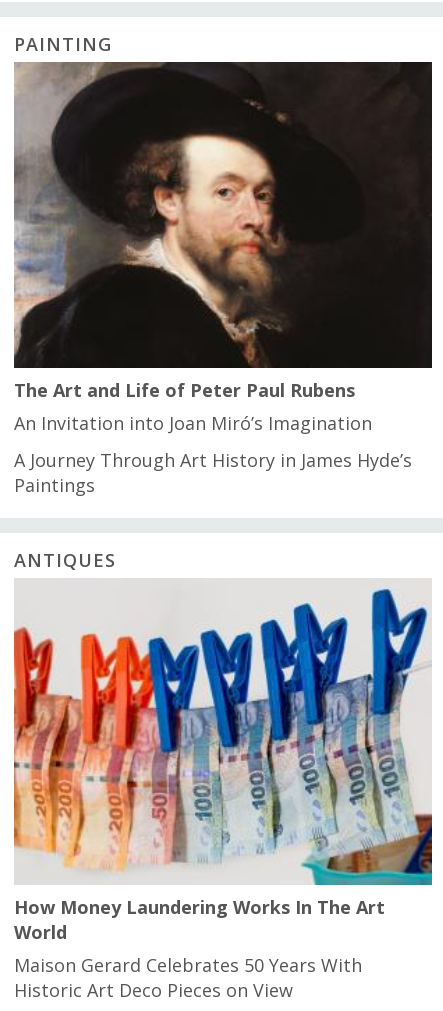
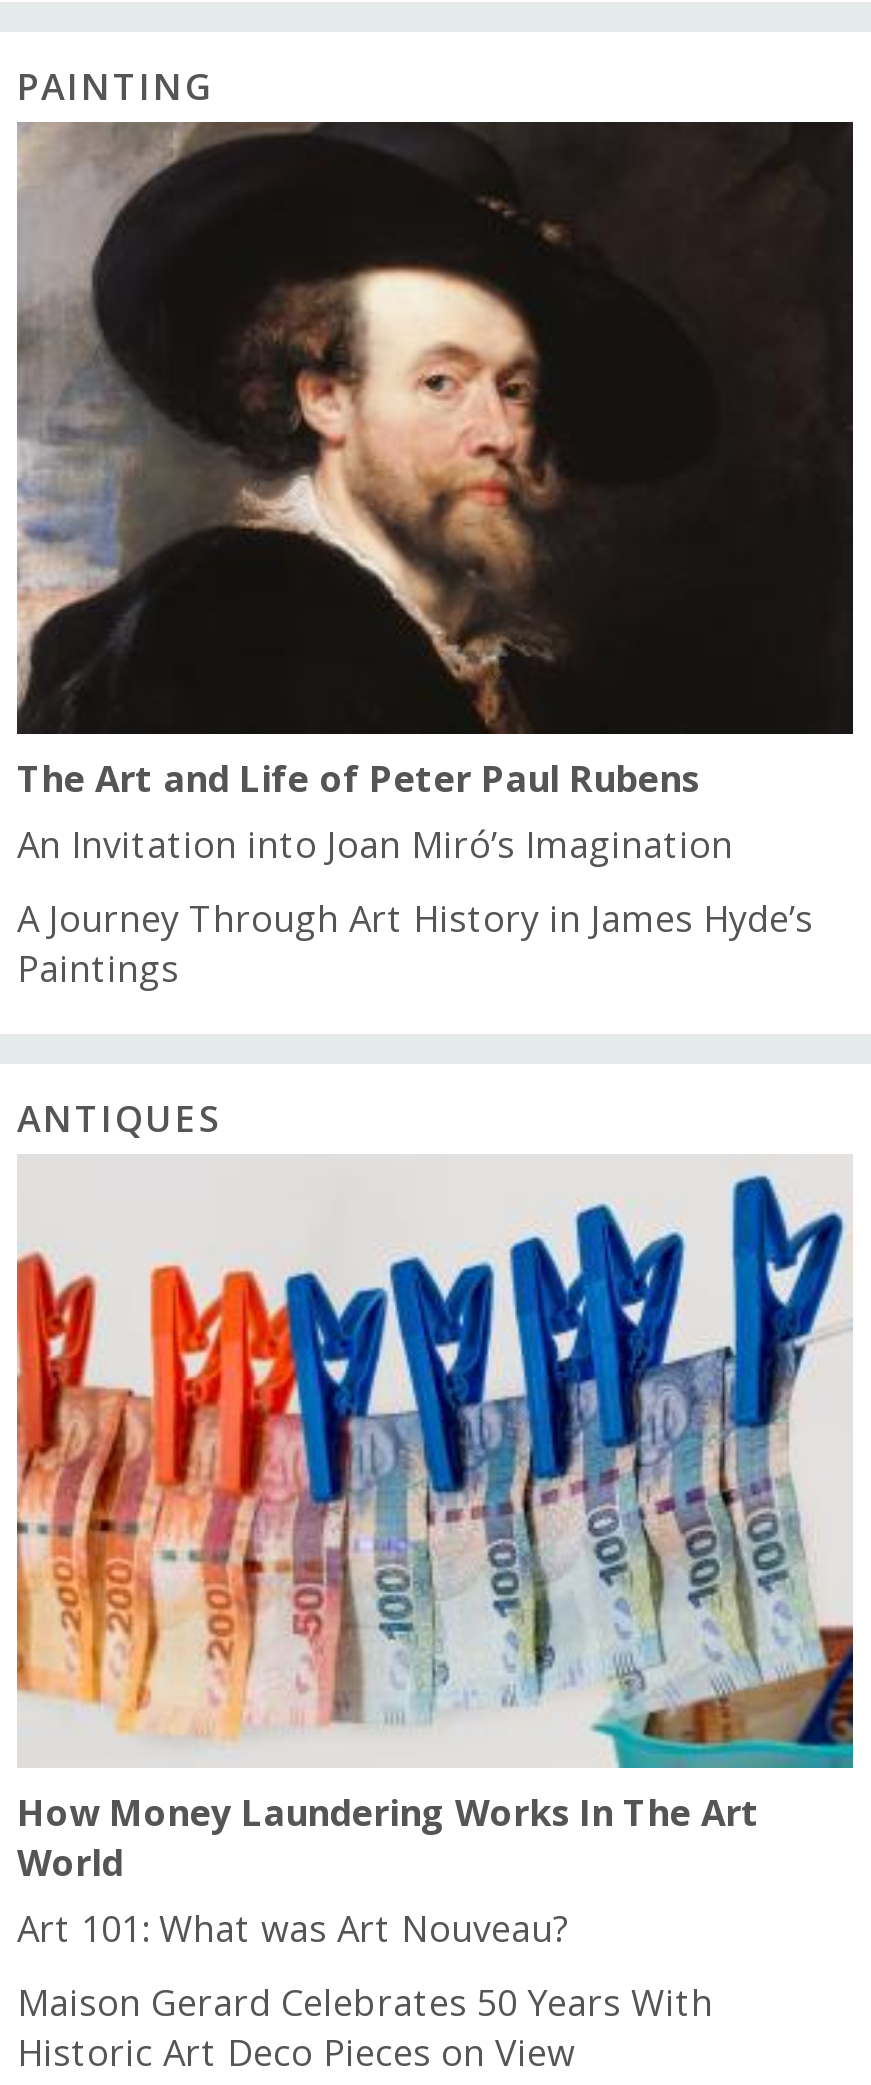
none -> [17,1904,569,1952] Art 101: What was Art Nouveau?

